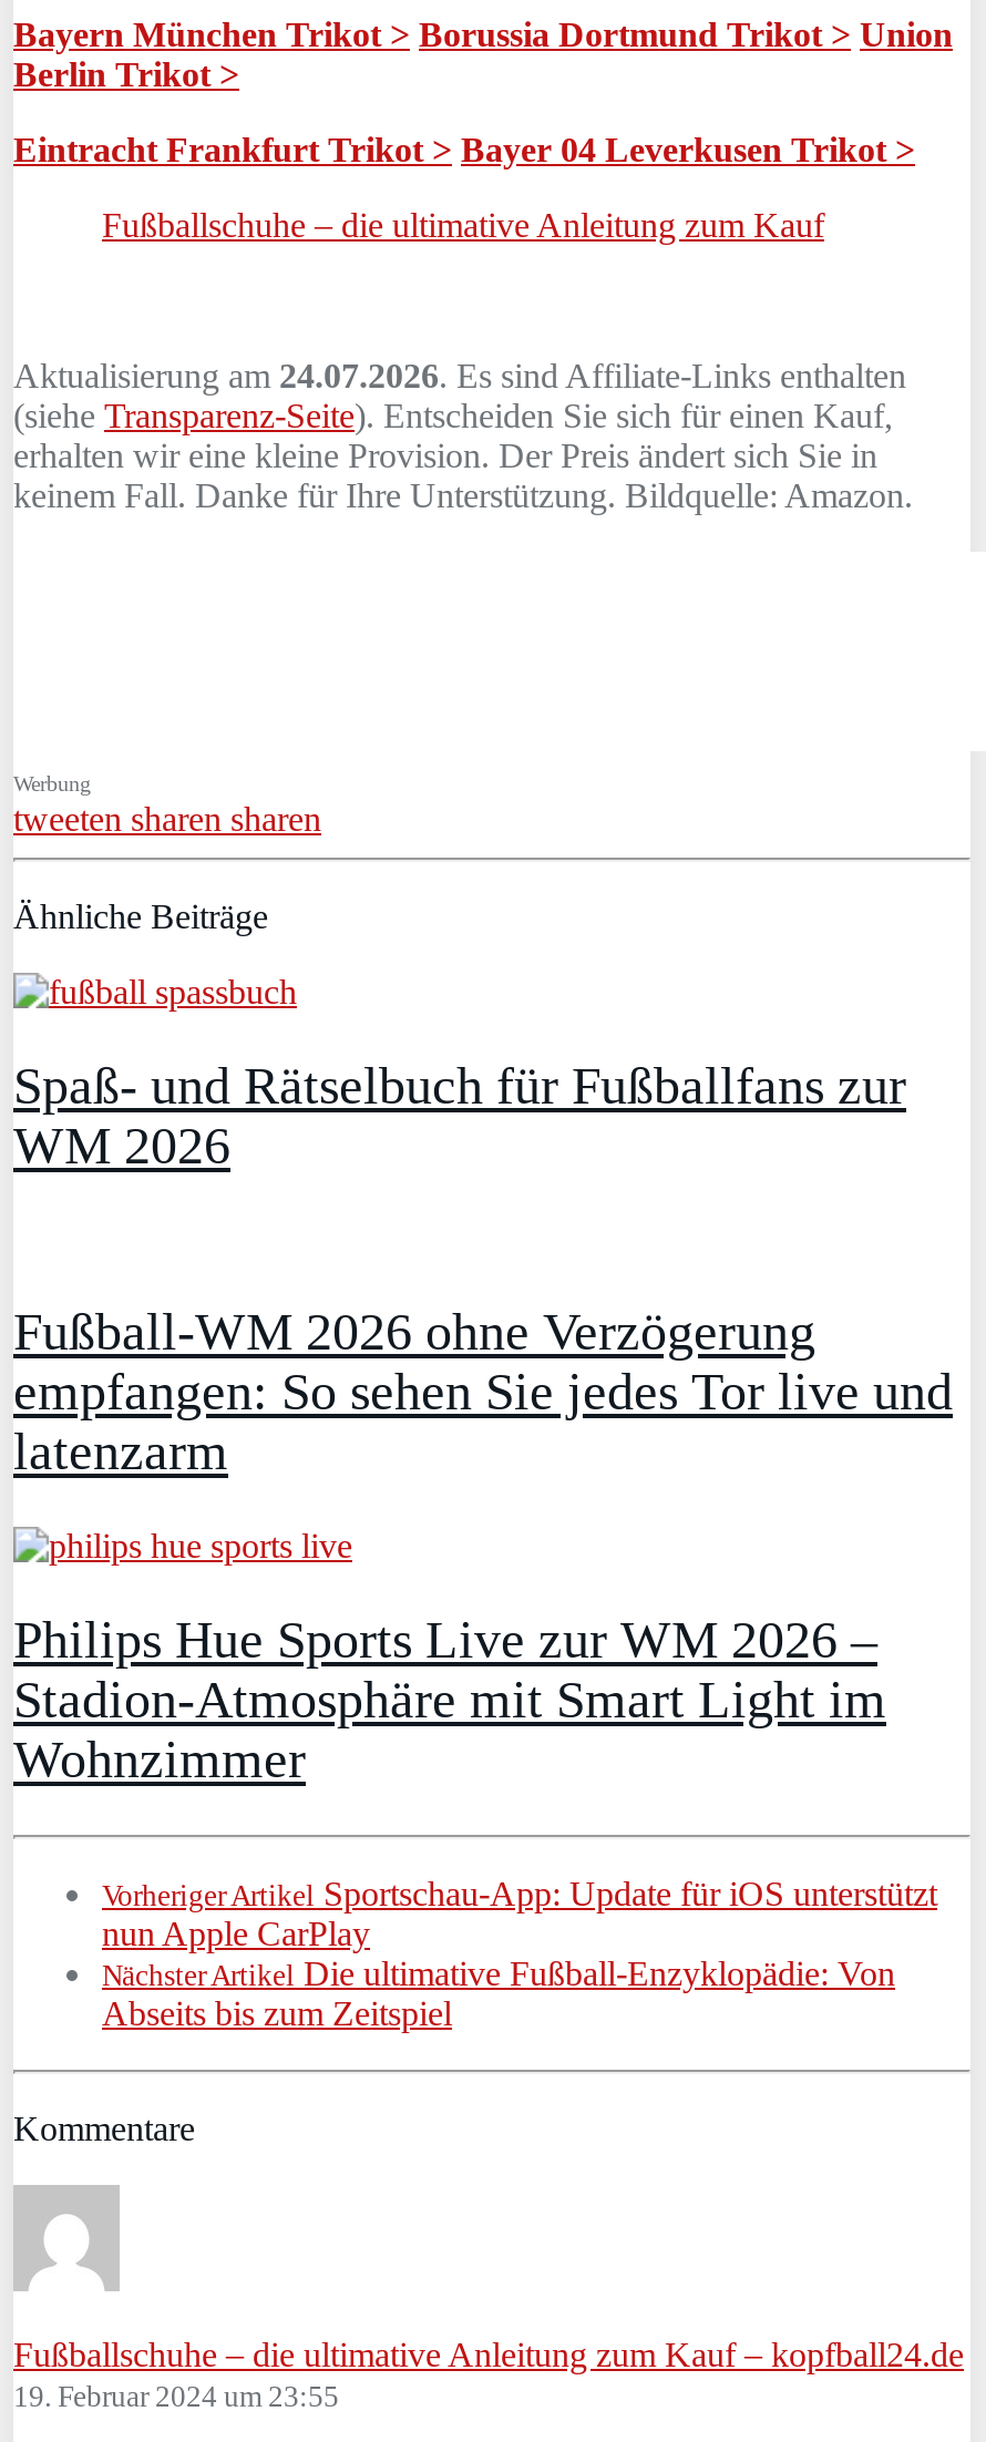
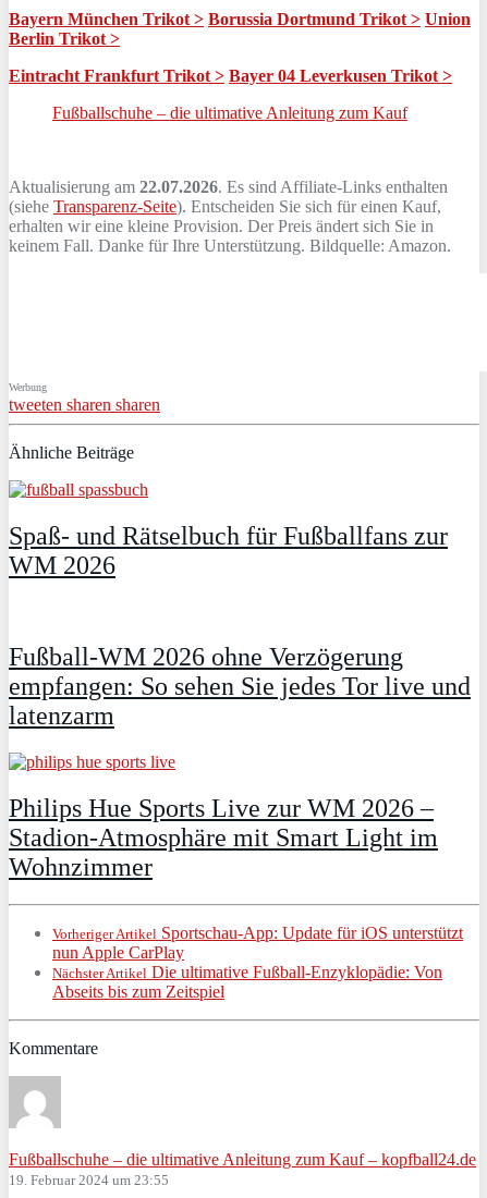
[13,356,906,394] Aktualisierung am 24.07.2026. Es sind Affiliate-Links enthalten -> [9,177,448,196] Aktualisierung am 22.07.2026. Es sind Affiliate-Links enthalten

